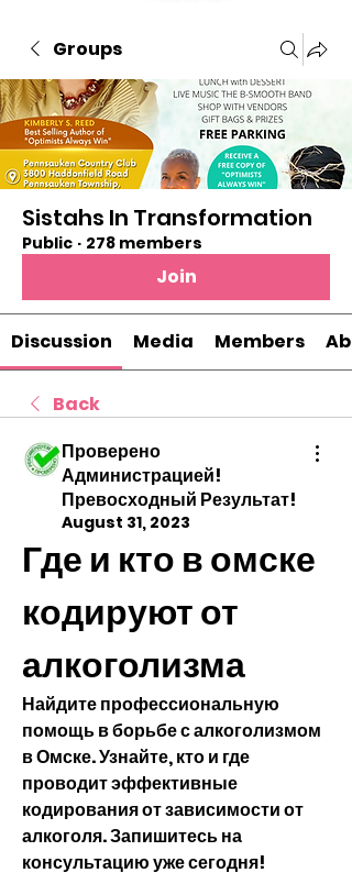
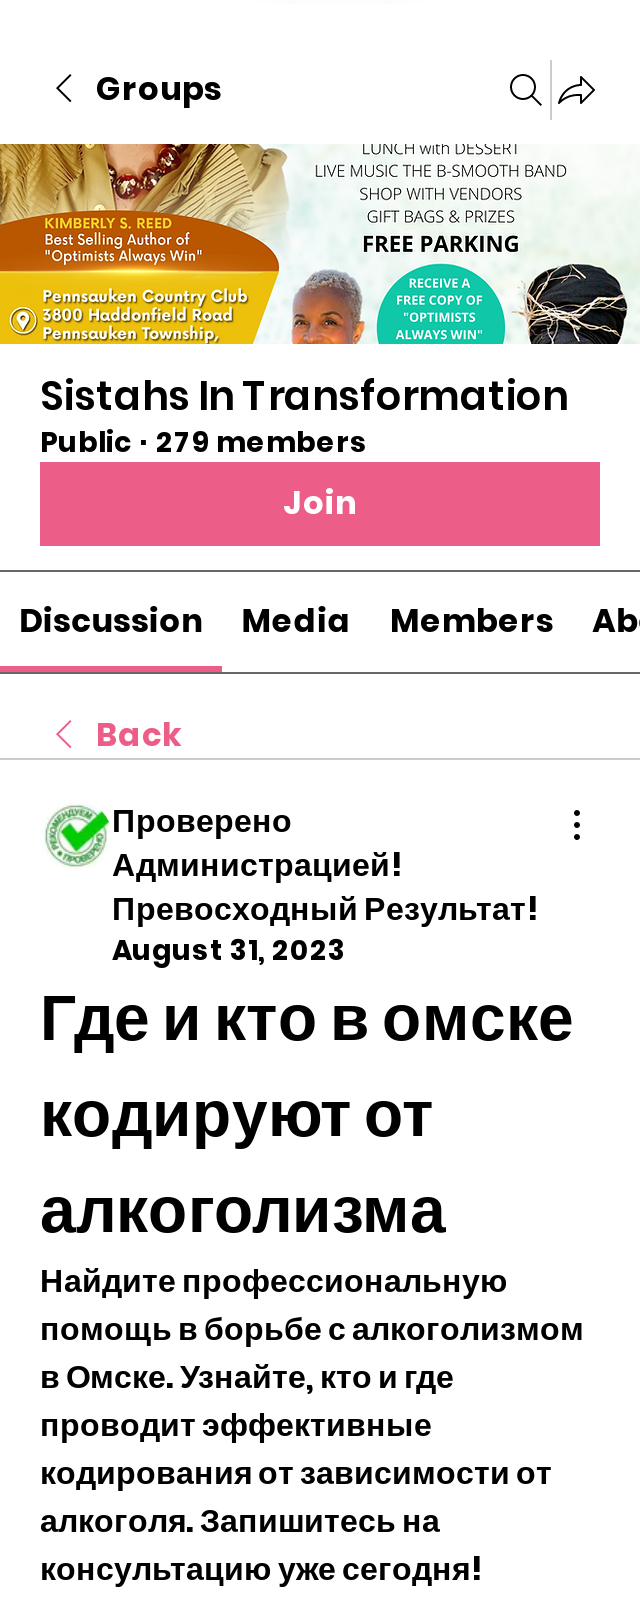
[22,232,202,254] Public · 278 members -> [40,422,368,462] Public · 279 members

